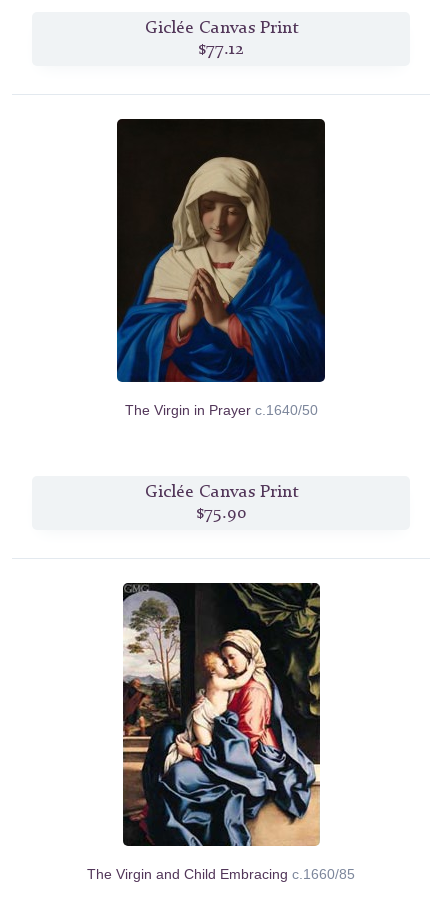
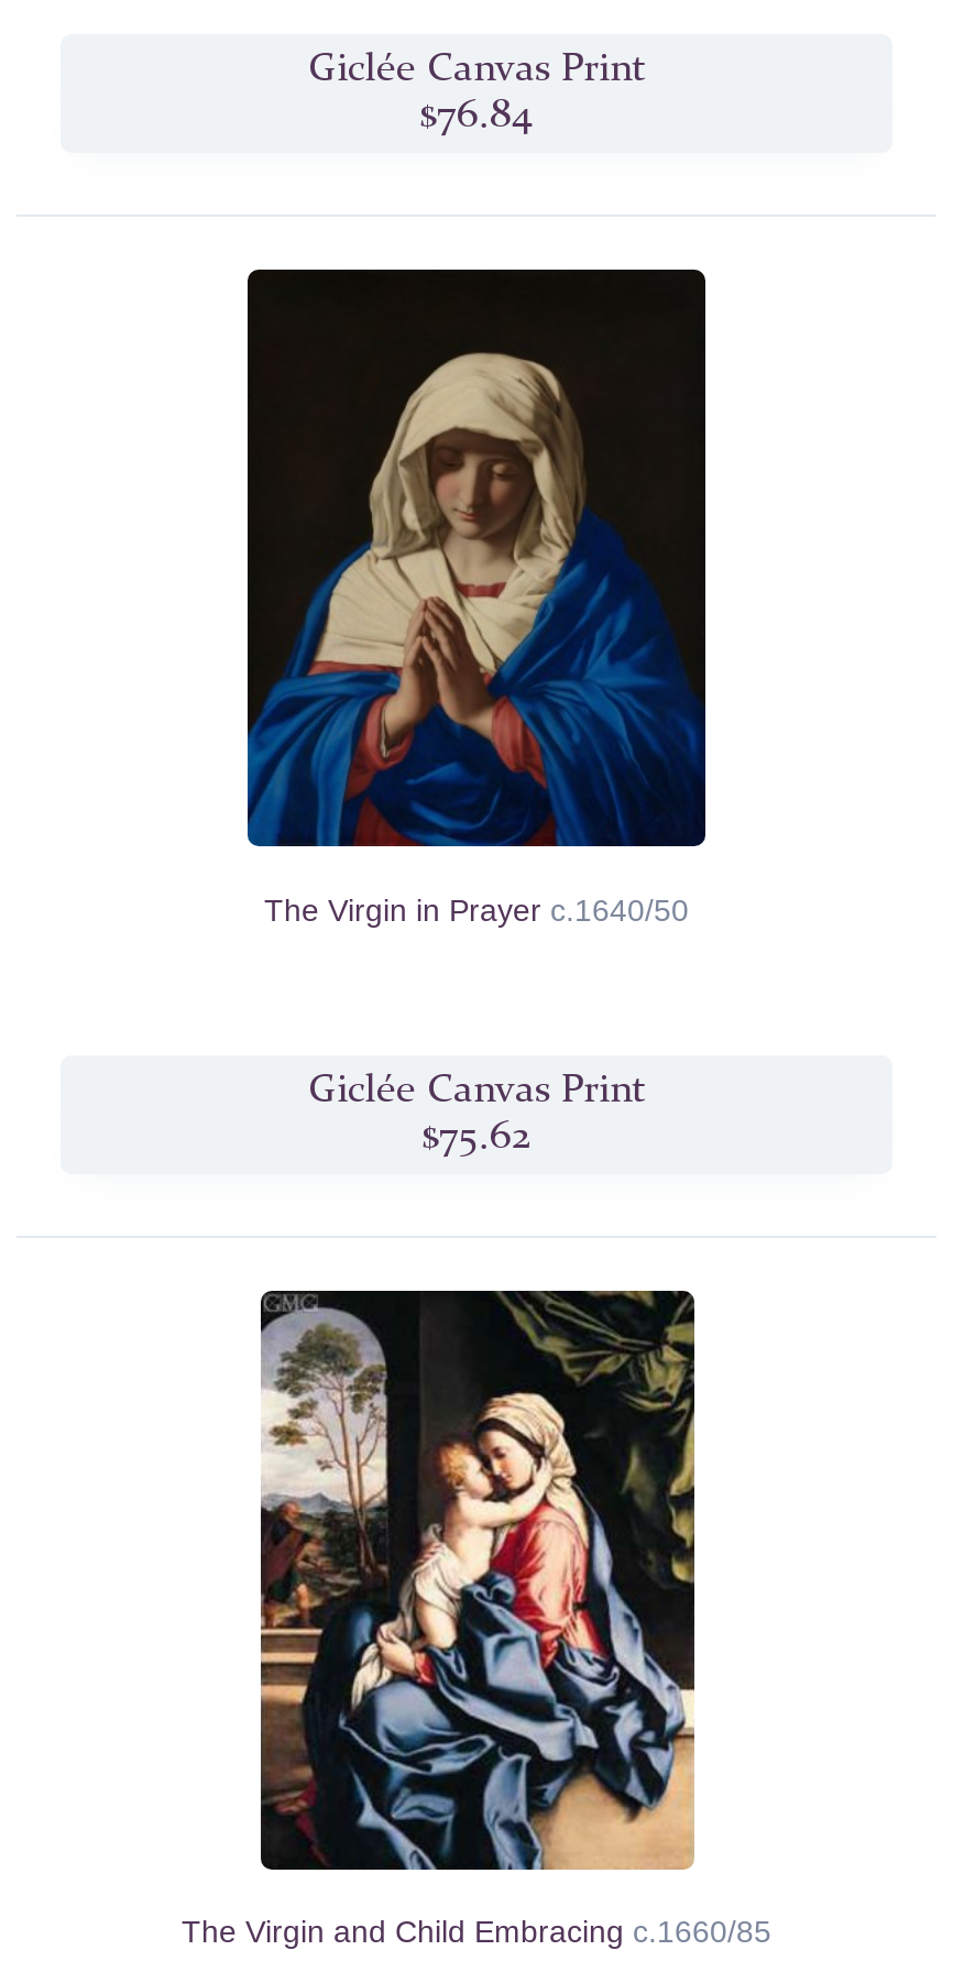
[198,40,244,58] $77.12 -> [419,96,534,135] $76.84
[195,504,246,522] $75.90 -> [421,1117,532,1157] $75.62

